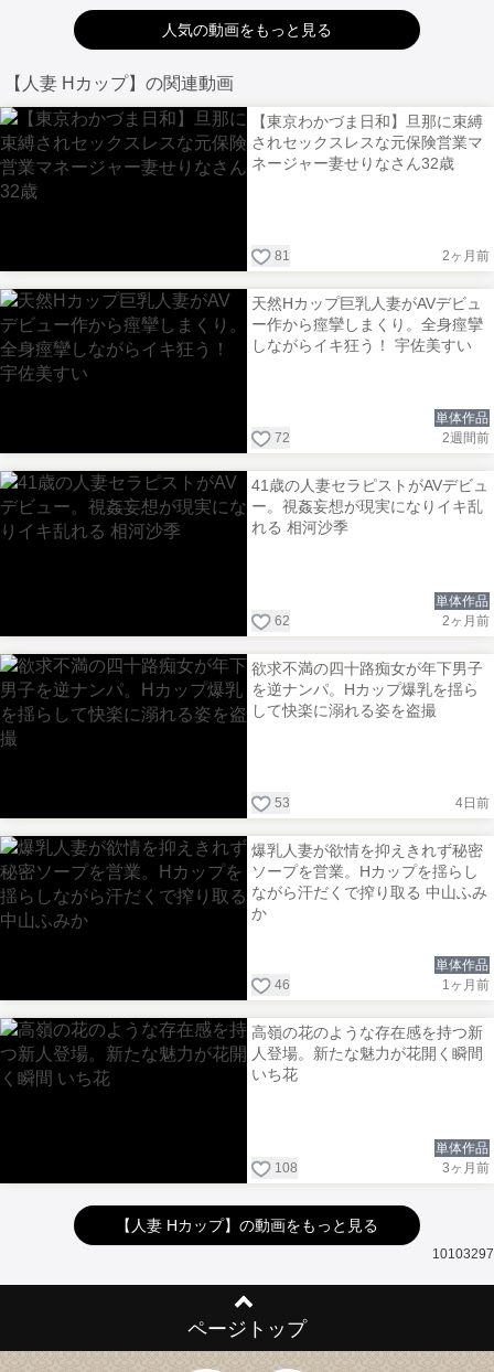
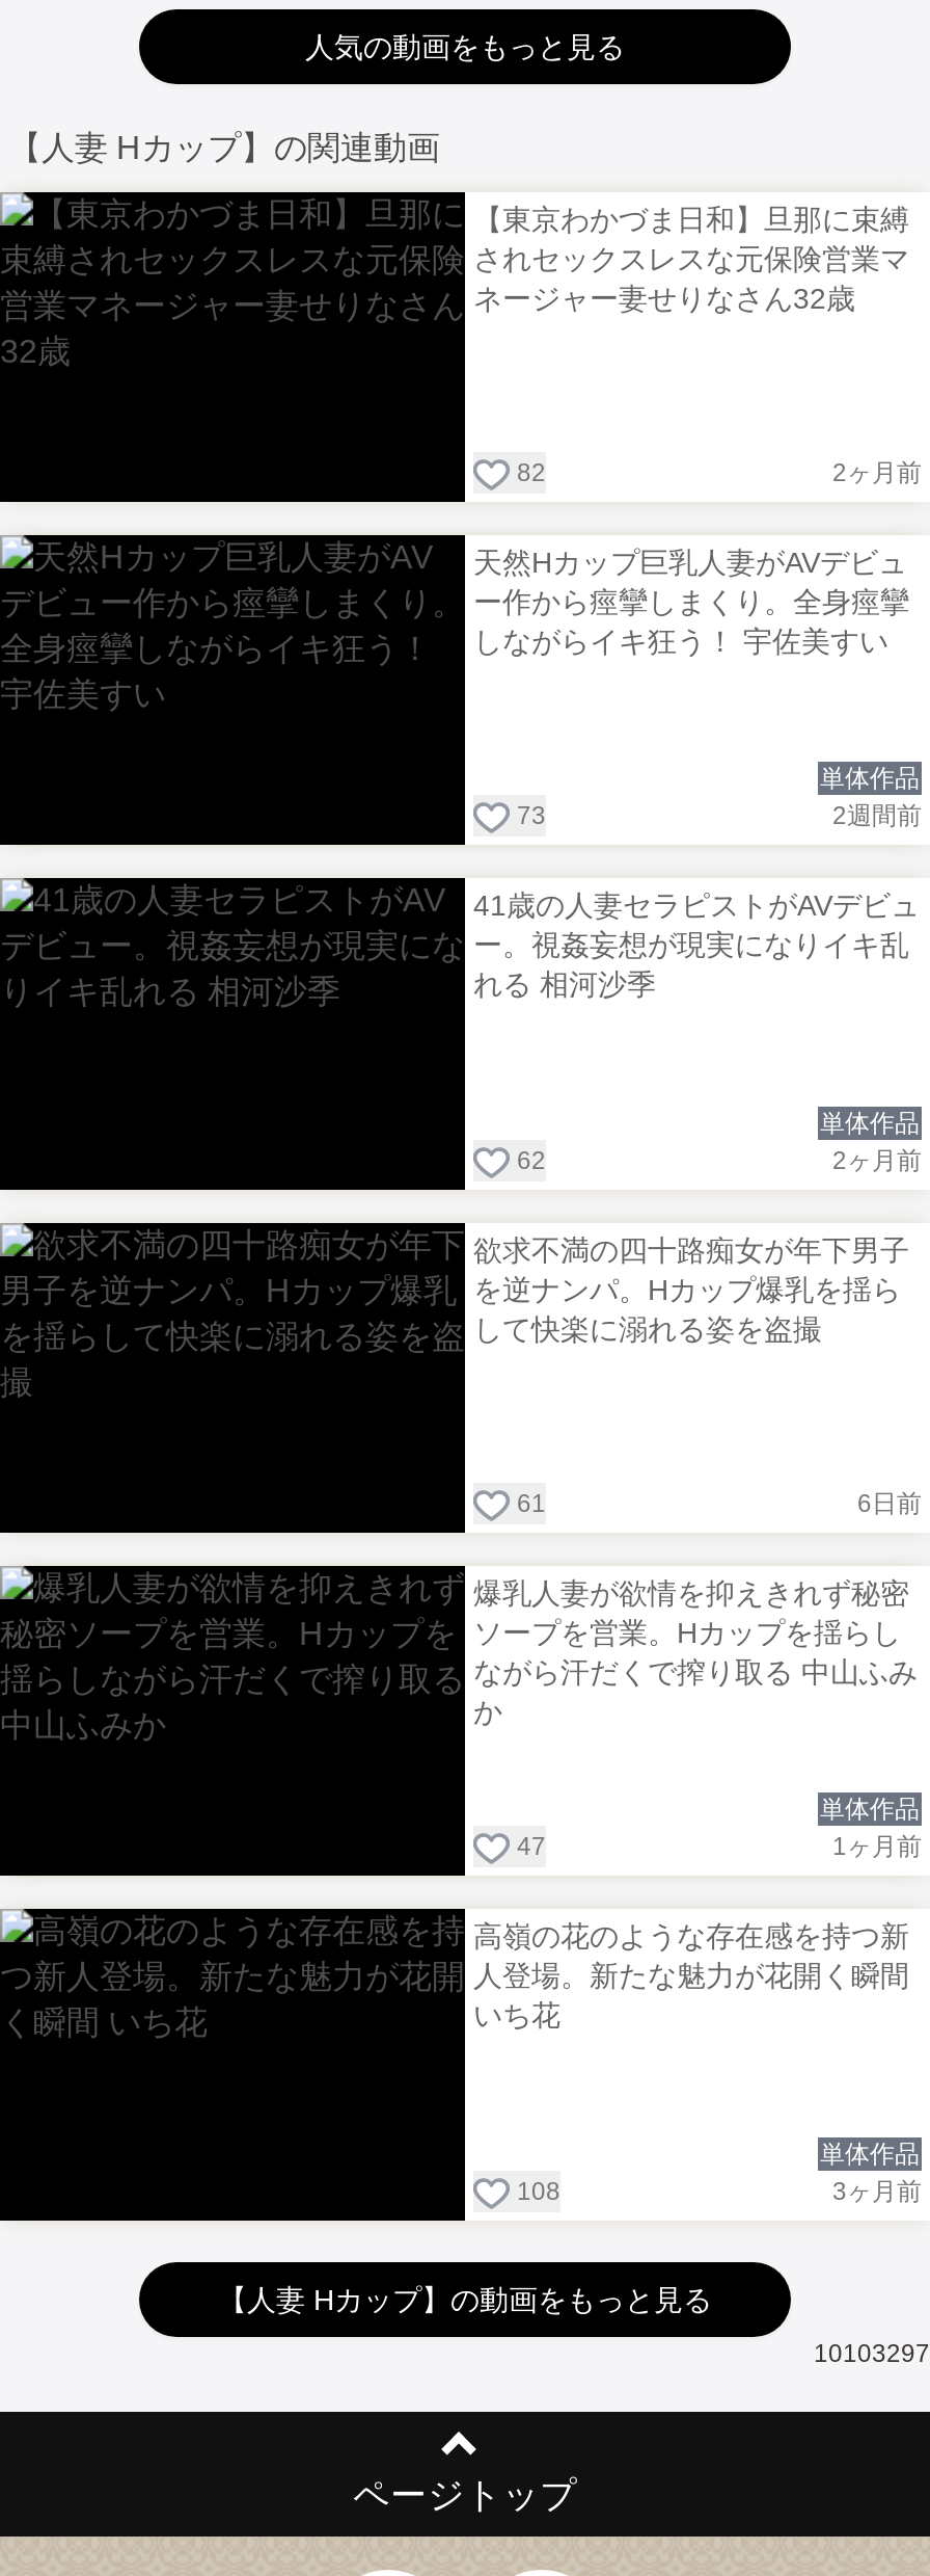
[275,248,290,264] 81 -> [517,458,546,487] 82
[275,430,290,446] 72 -> [517,802,546,831] 73
[275,795,290,811] 53 -> [517,1489,546,1518] 61
[455,795,490,811] 4日前 -> [857,1489,922,1518] 6日前
[275,977,290,993] 46 -> [517,1833,546,1862] 47

